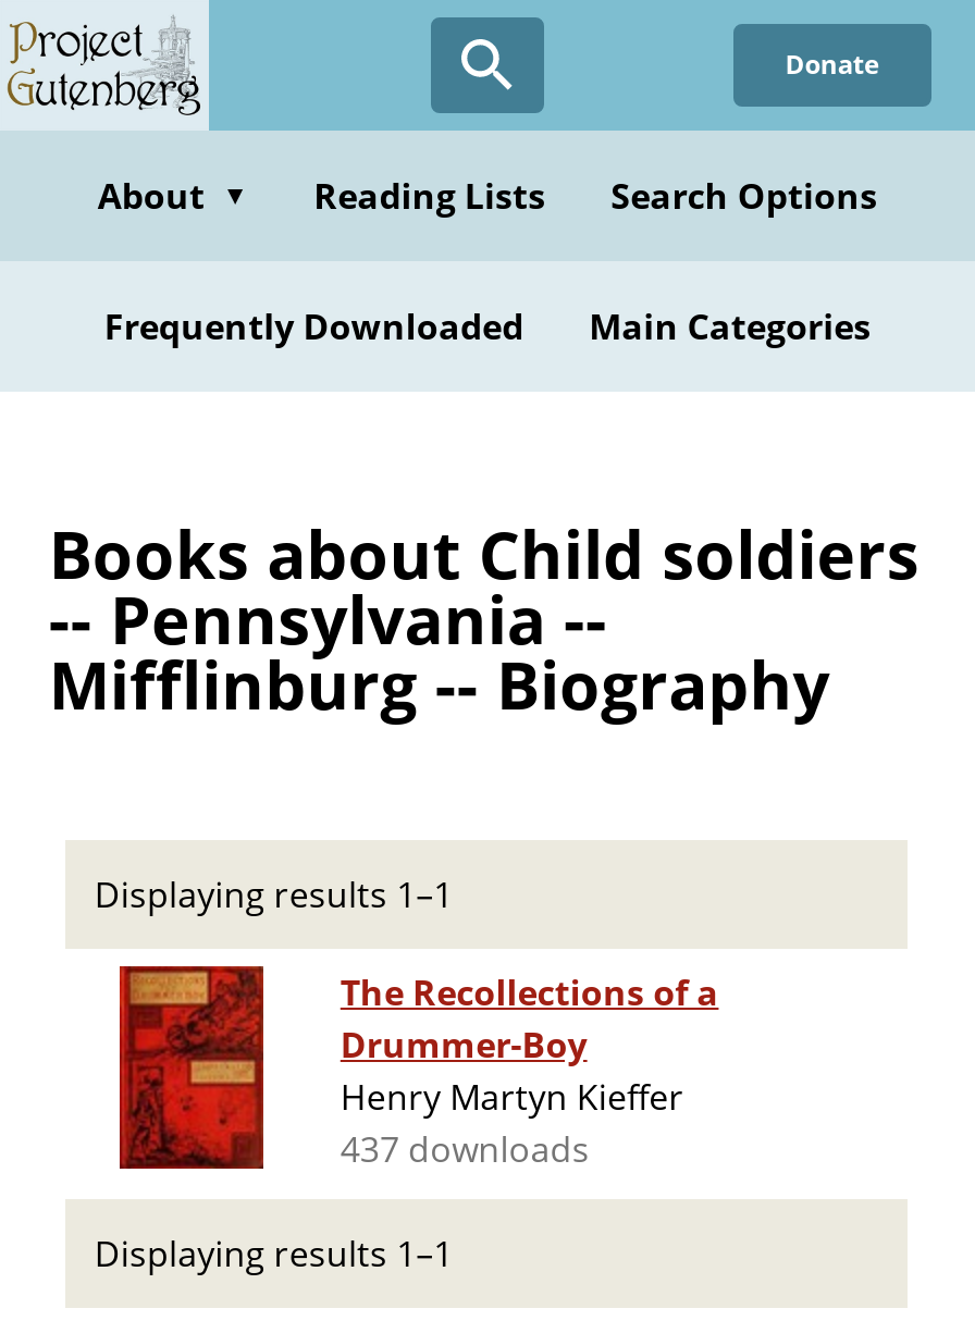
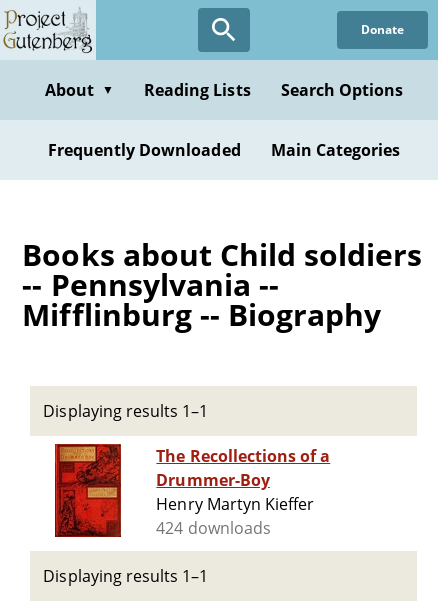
[340,1126,590,1173] 437 downloads -> [156,517,271,539] 424 downloads

